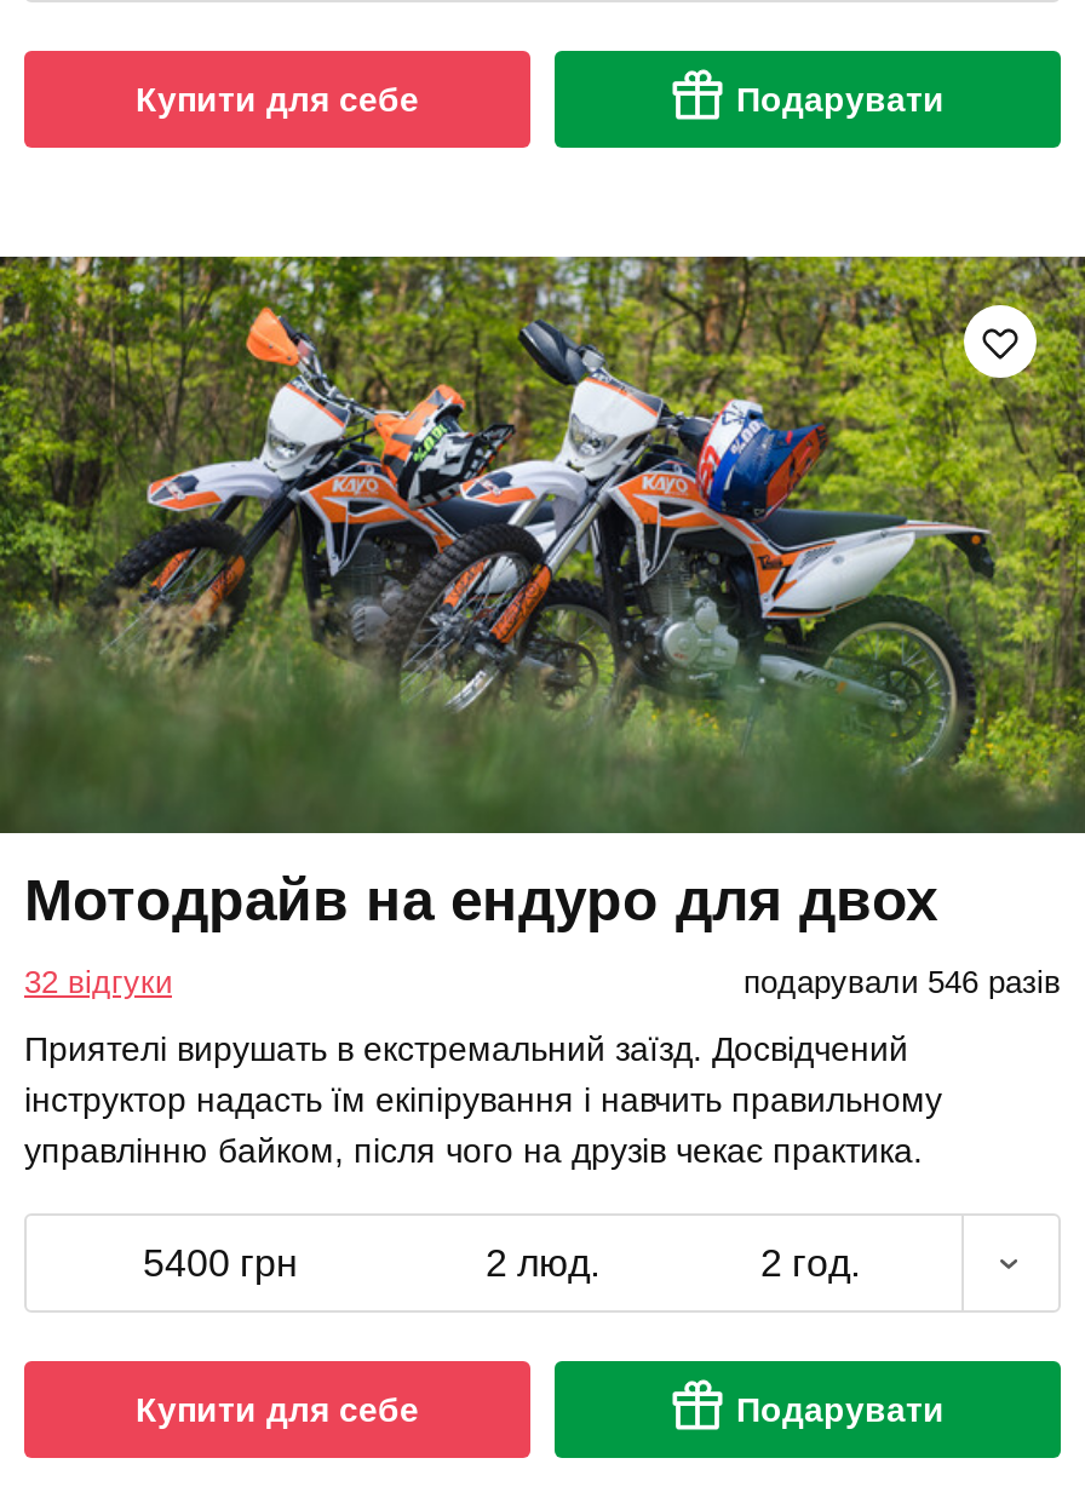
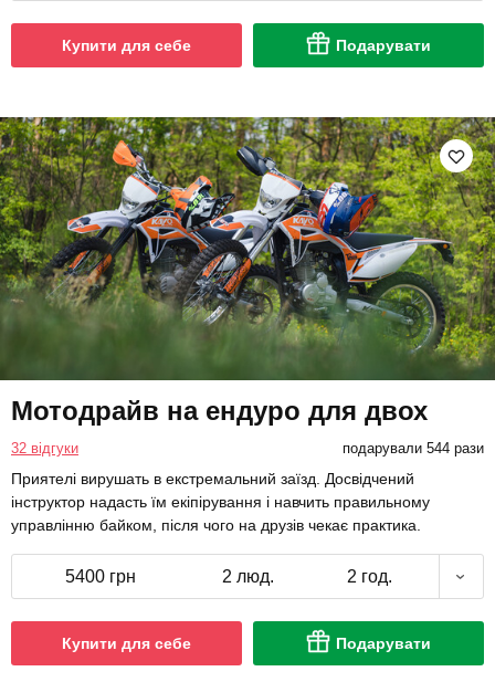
[744,965,1061,1001] подарували 546 разів -> [343,440,484,457] подарували 544 рази

